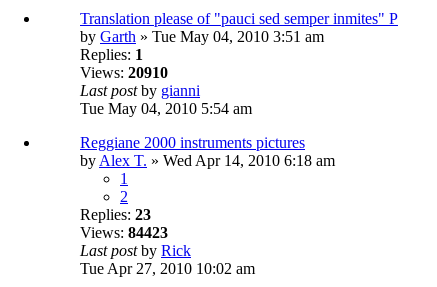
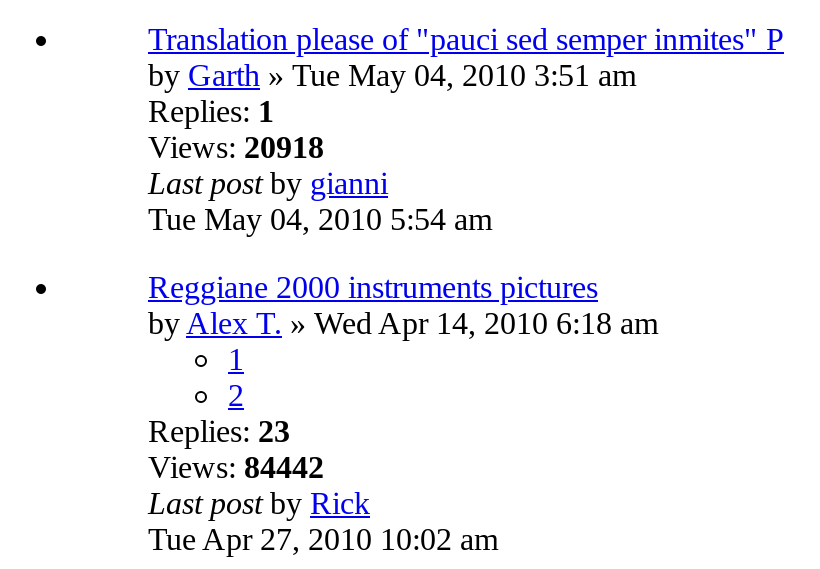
[80,64,168,81] Views: 20910 -> [148,131,324,165] Views: 20918
[80,224,168,241] Views: 84423 -> [148,451,324,485] Views: 84442

